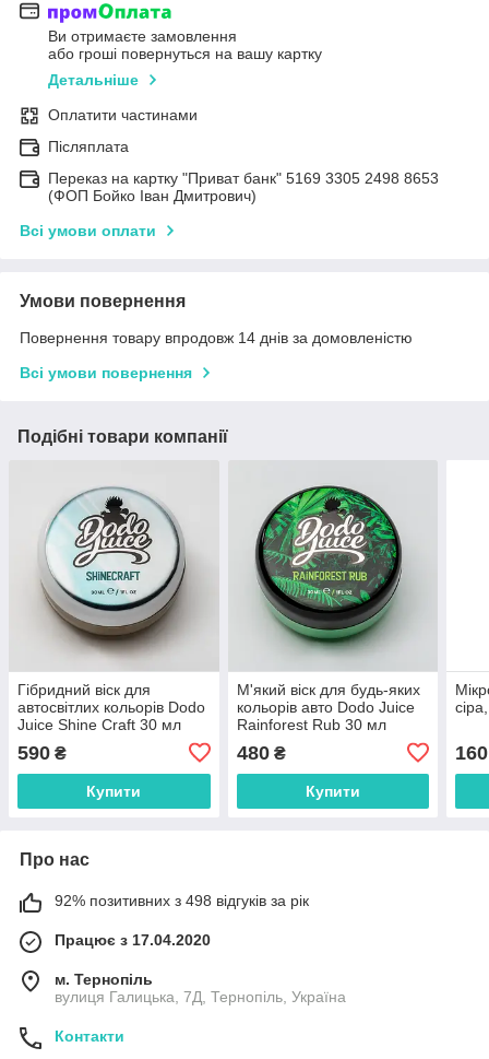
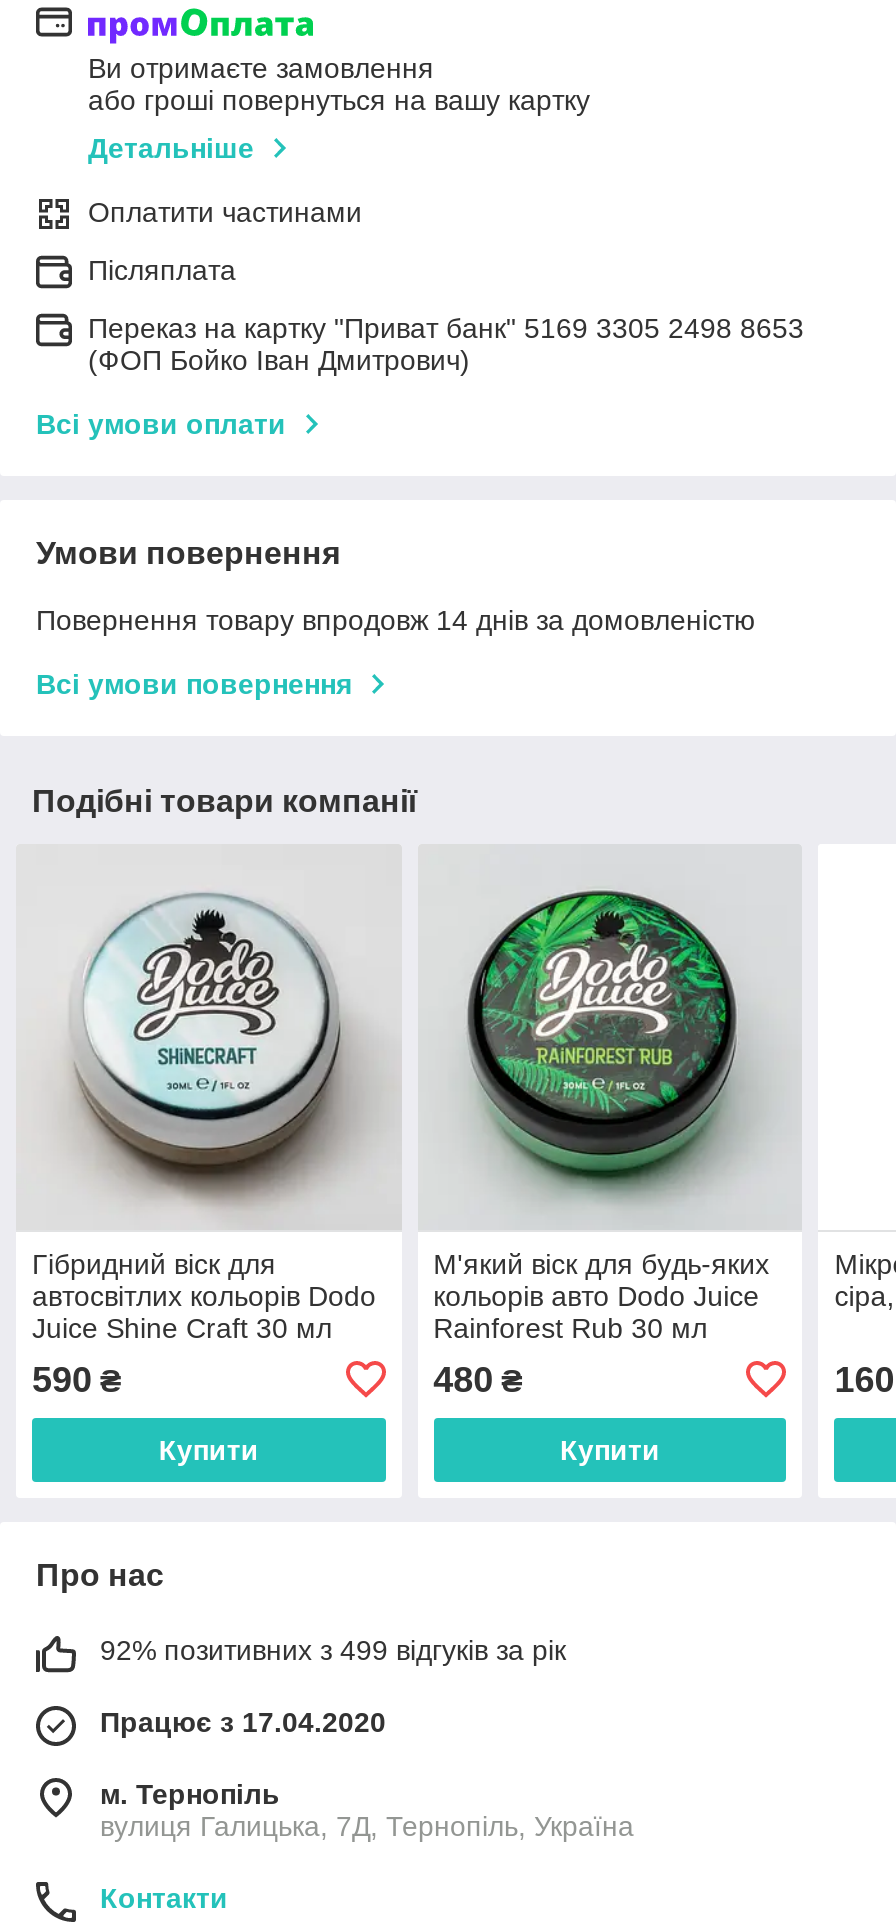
[55,892,309,909] 92% позитивних з 498 відгуків за рік -> [100,1634,566,1666] 92% позитивних з 499 відгуків за рік

